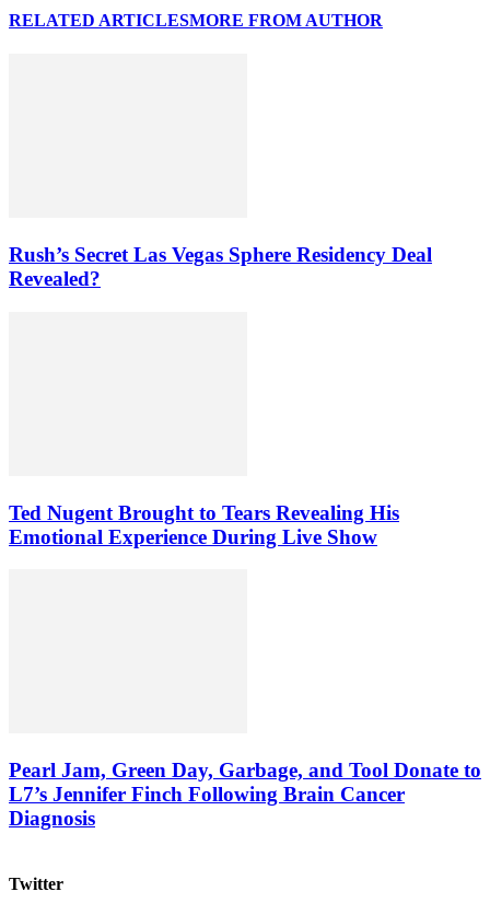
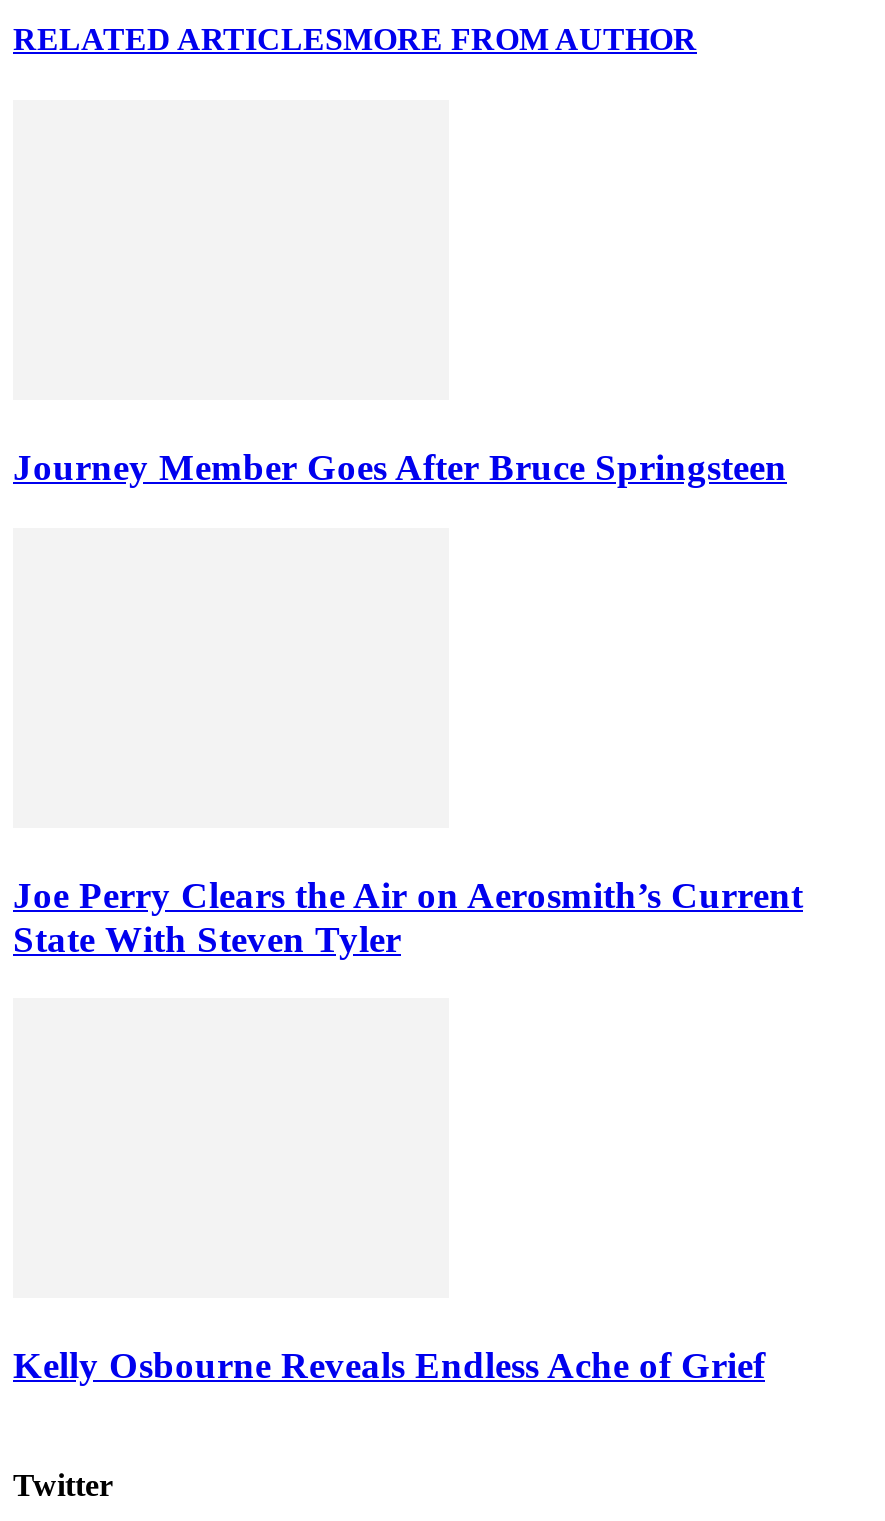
[9,243,432,290] Rush’s Secret Las Vegas Sphere Residency Deal | Revealed? -> [13,446,787,488] Journey Member Goes After Bruce Springsteen
[9,501,399,548] Ted Nugent Brought to Tears Revealing His | Emotional Experience During Live Show -> [13,873,803,959] Joe Perry Clears the Air on Aerosmith’s Current | State With Steven Tyler
[9,758,481,830] Pearl Jam, Green Day, Garbage, and Tool Donate to | L7’s Jennifer Finch Following Brain Cancer | Diagnosis -> [13,1344,765,1386] Kelly Osbourne Reveals Endless Ache of Grief

